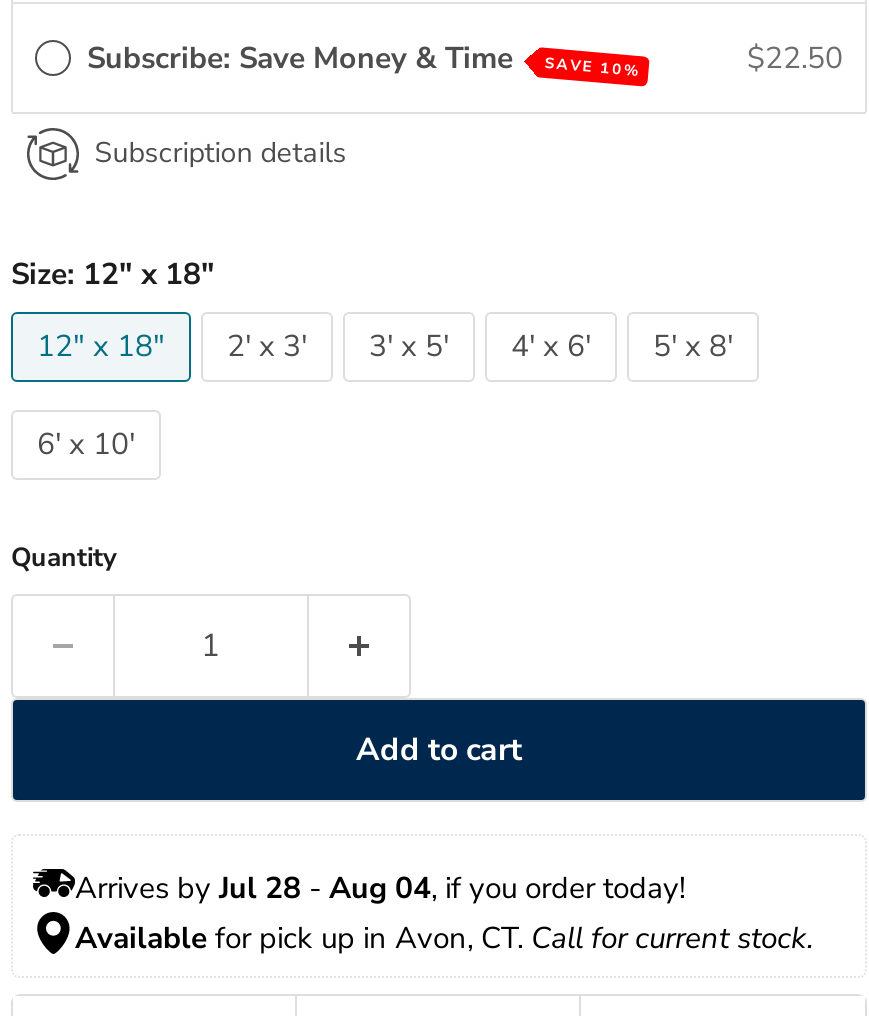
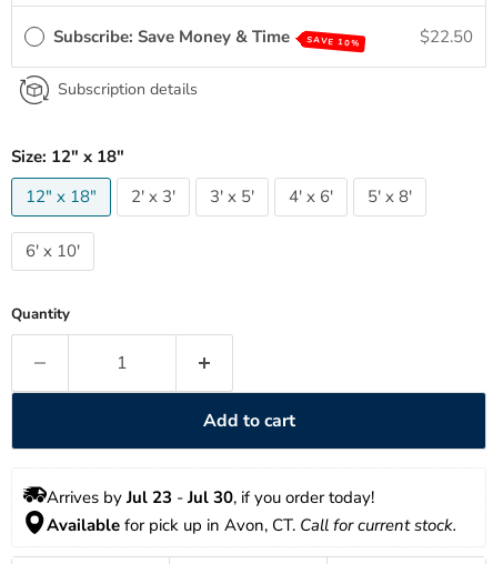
[75,867,685,907] Arrives by Jul 28 - Aug 04, if you order today! -> [47,486,374,508] Arrives by Jul 23 - Jul 30, if you order today!

